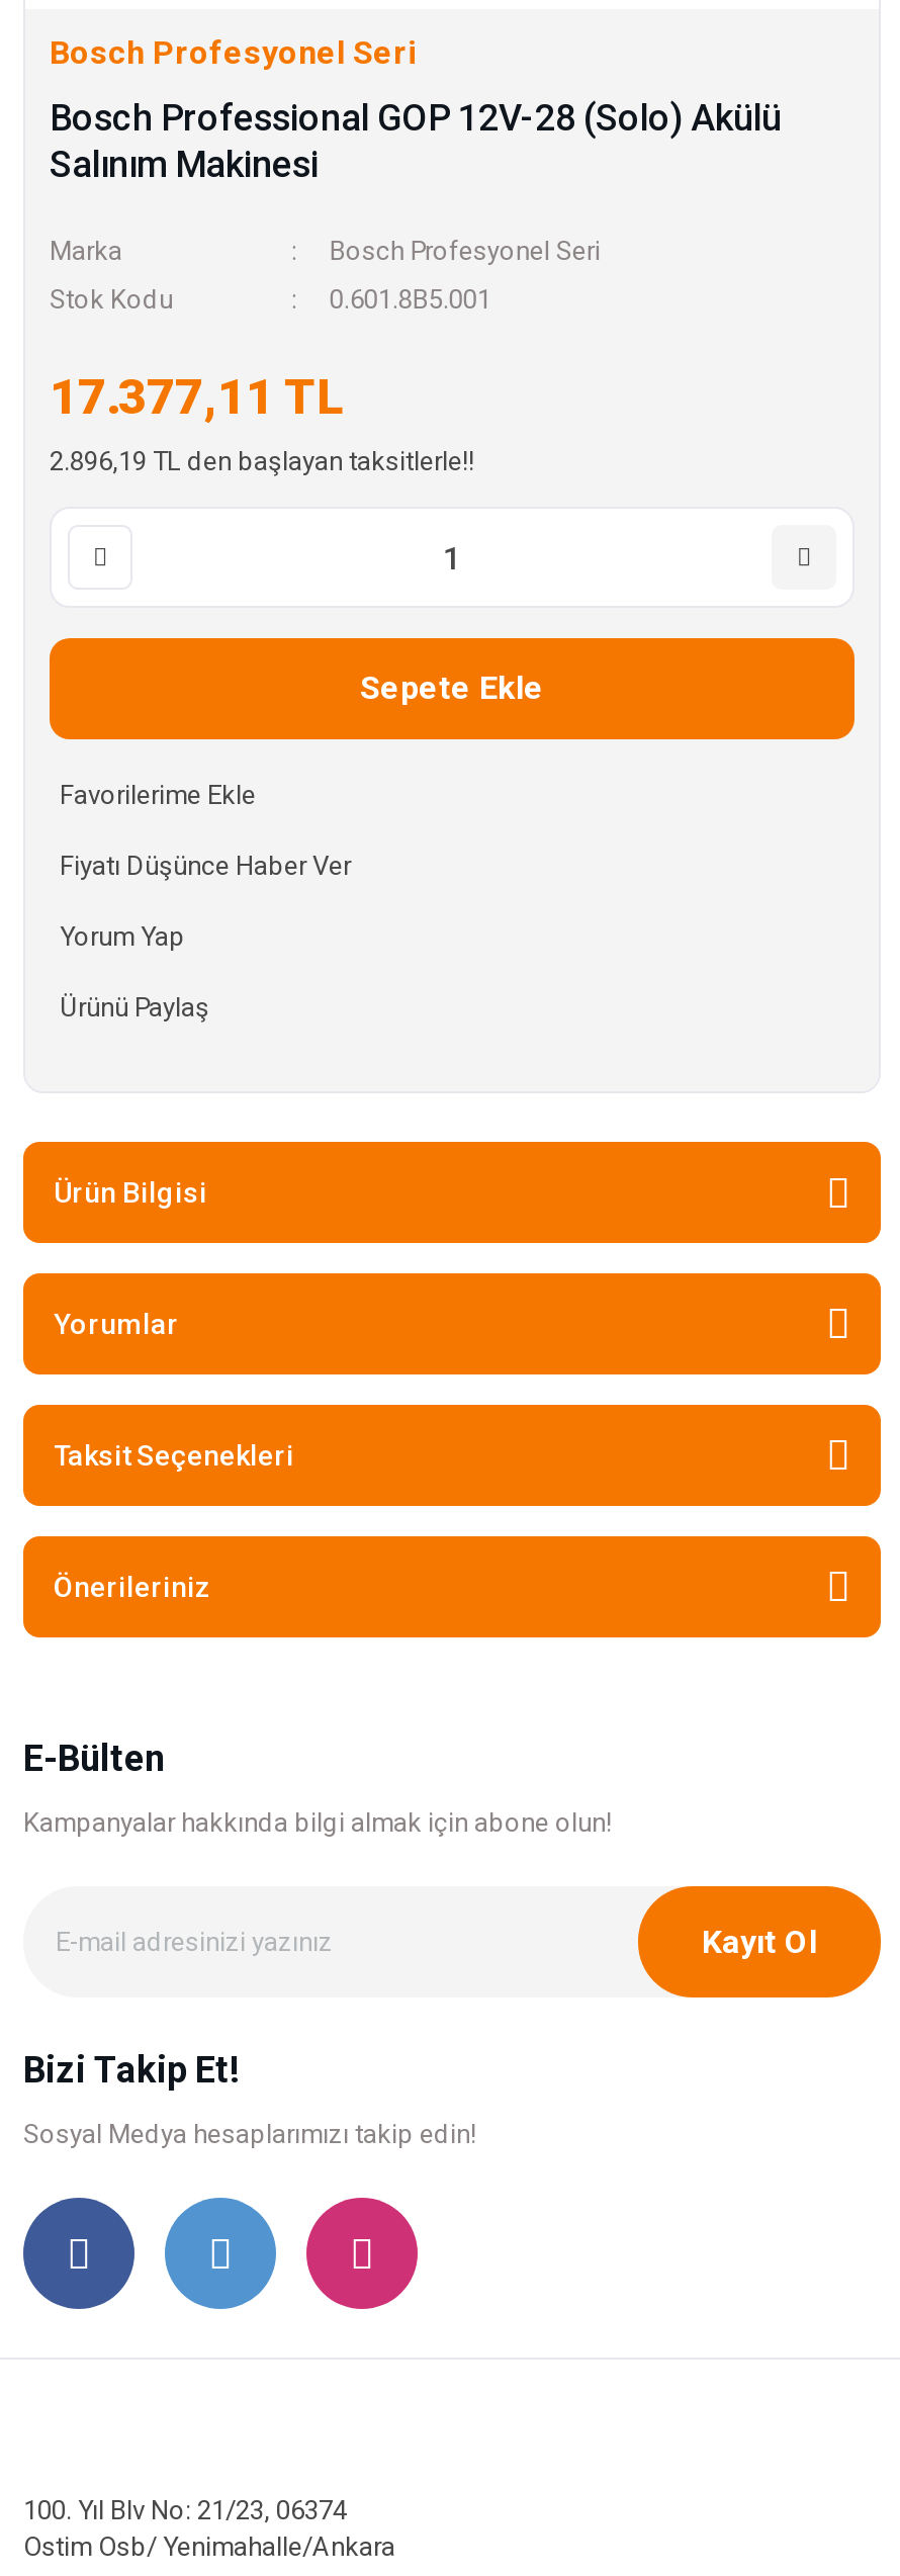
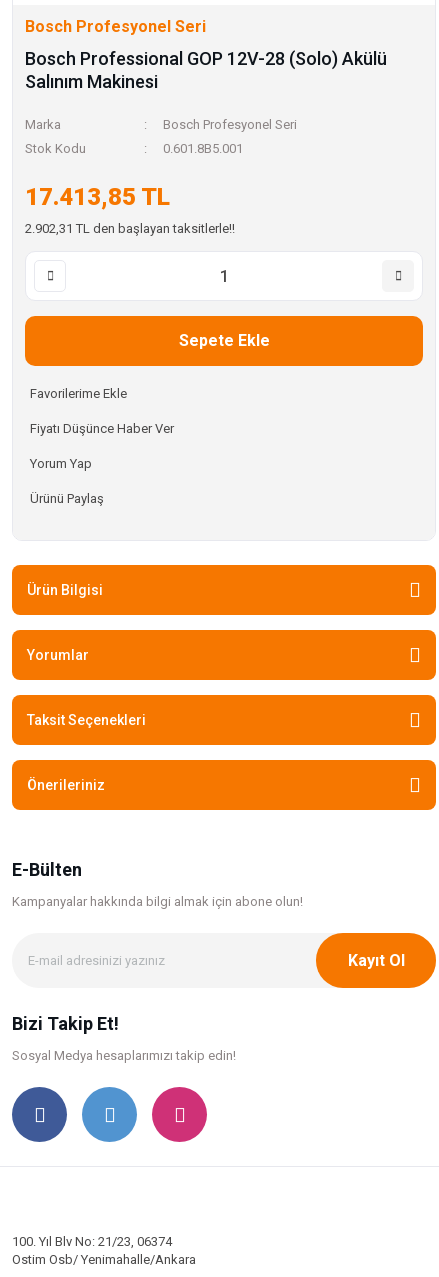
[50,369,343,426] 17.377,11 TL -> [25,183,170,211] 17.413,85 TL
[50,446,474,476] 2.896,19 TL den başlayan taksitlerle!! -> [25,221,235,236] 2.902,31 TL den başlayan taksitlerle!!

